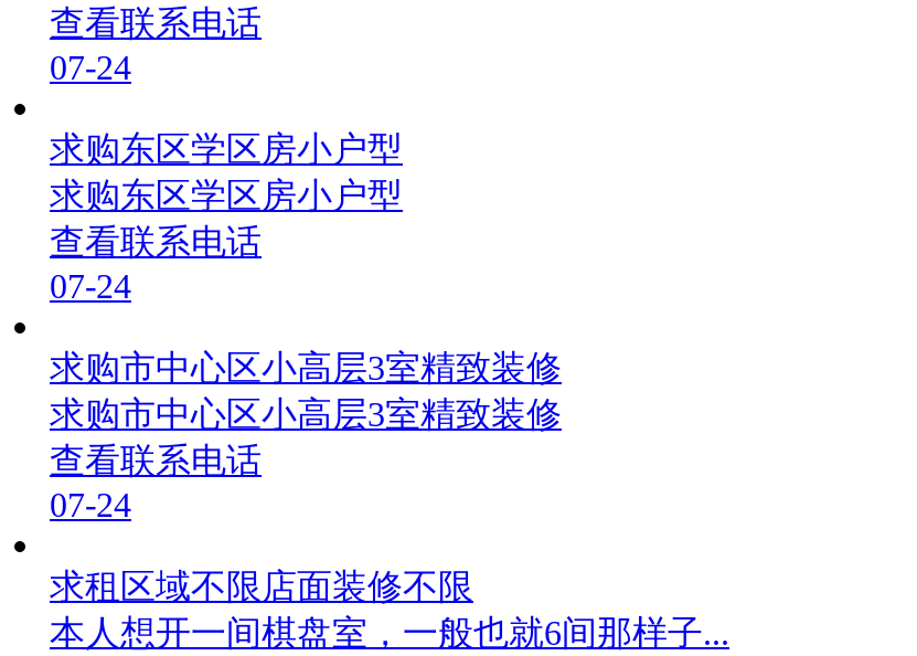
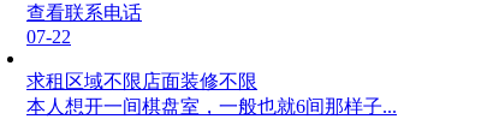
[50,48,562,523] 07-24 | 求购东区学区房小户型 | 求购东区学区房小户型 | 查看联系电话 | 07-24 | 求购市中心区小高层3室精致装修 | 求购市中心区小高层3室精致装修 | 查看联系电话 | 07-24 -> [26,26,71,46] 07-22

